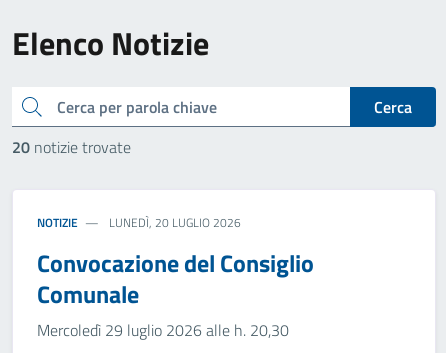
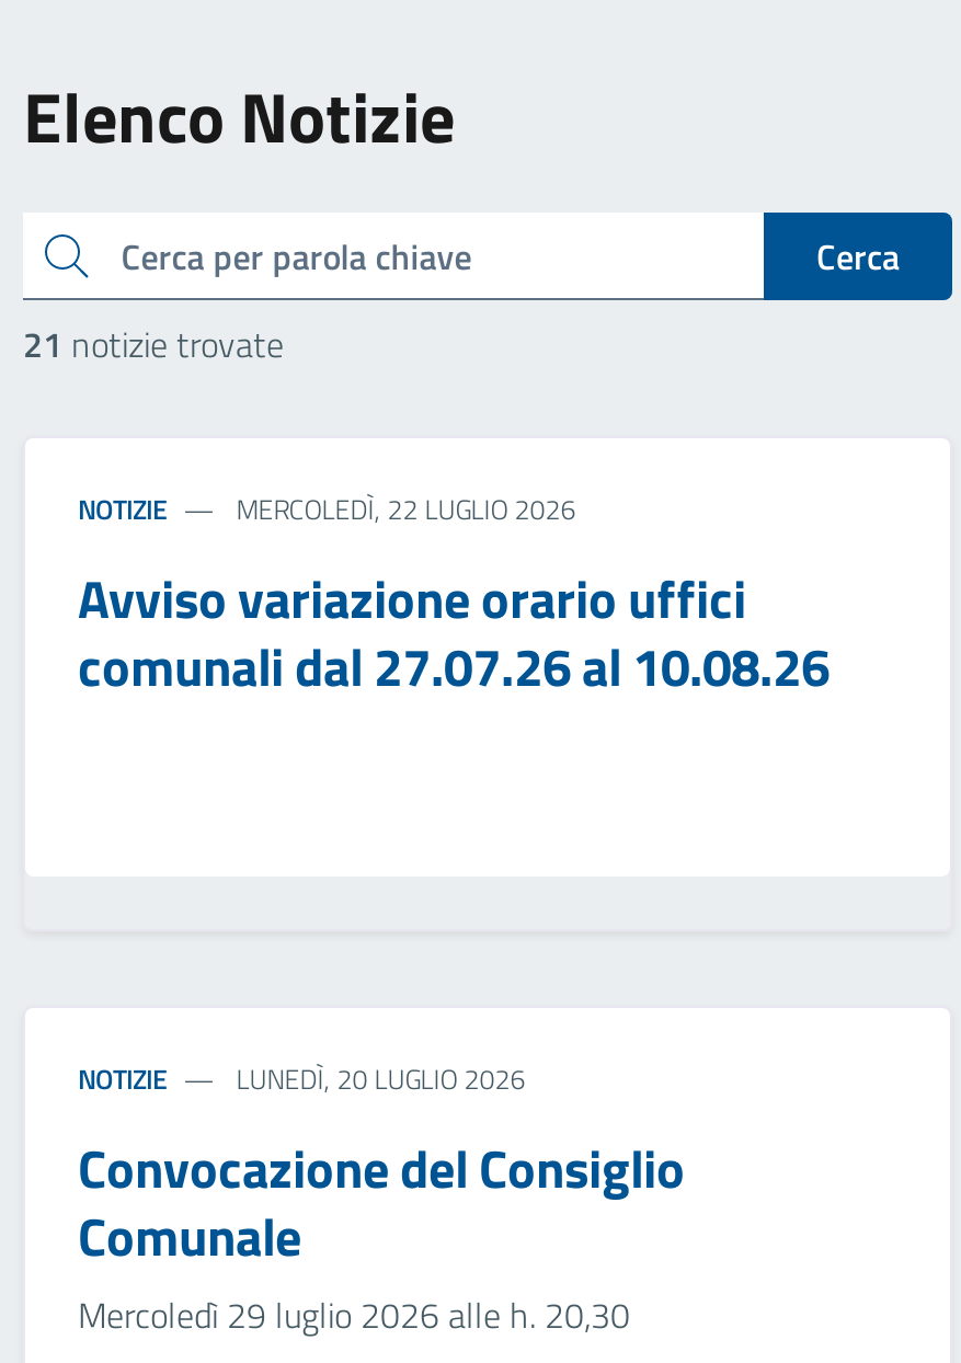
[12,135,131,159] 20 notizie trovate -> [23,318,830,706] 21 notizie trovate | NOTIZIE | MERCOLEDÌ, 22 LUGLIO 2026 | Avviso variazione orario uffici | comunali dal 27.07.26 al 10.08.26

